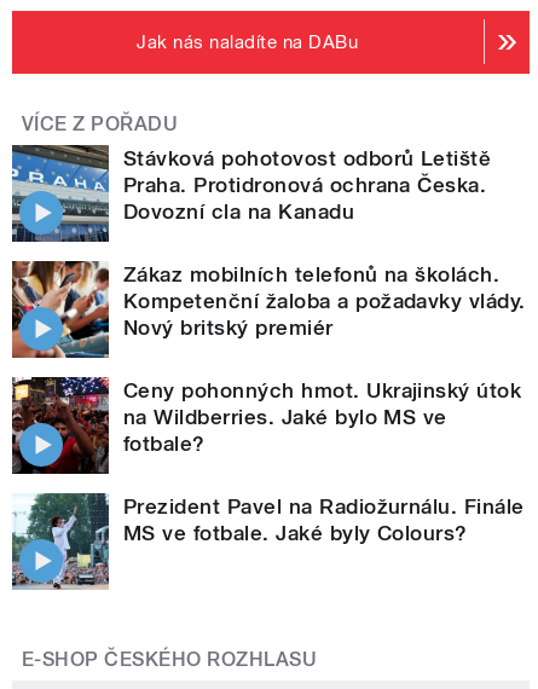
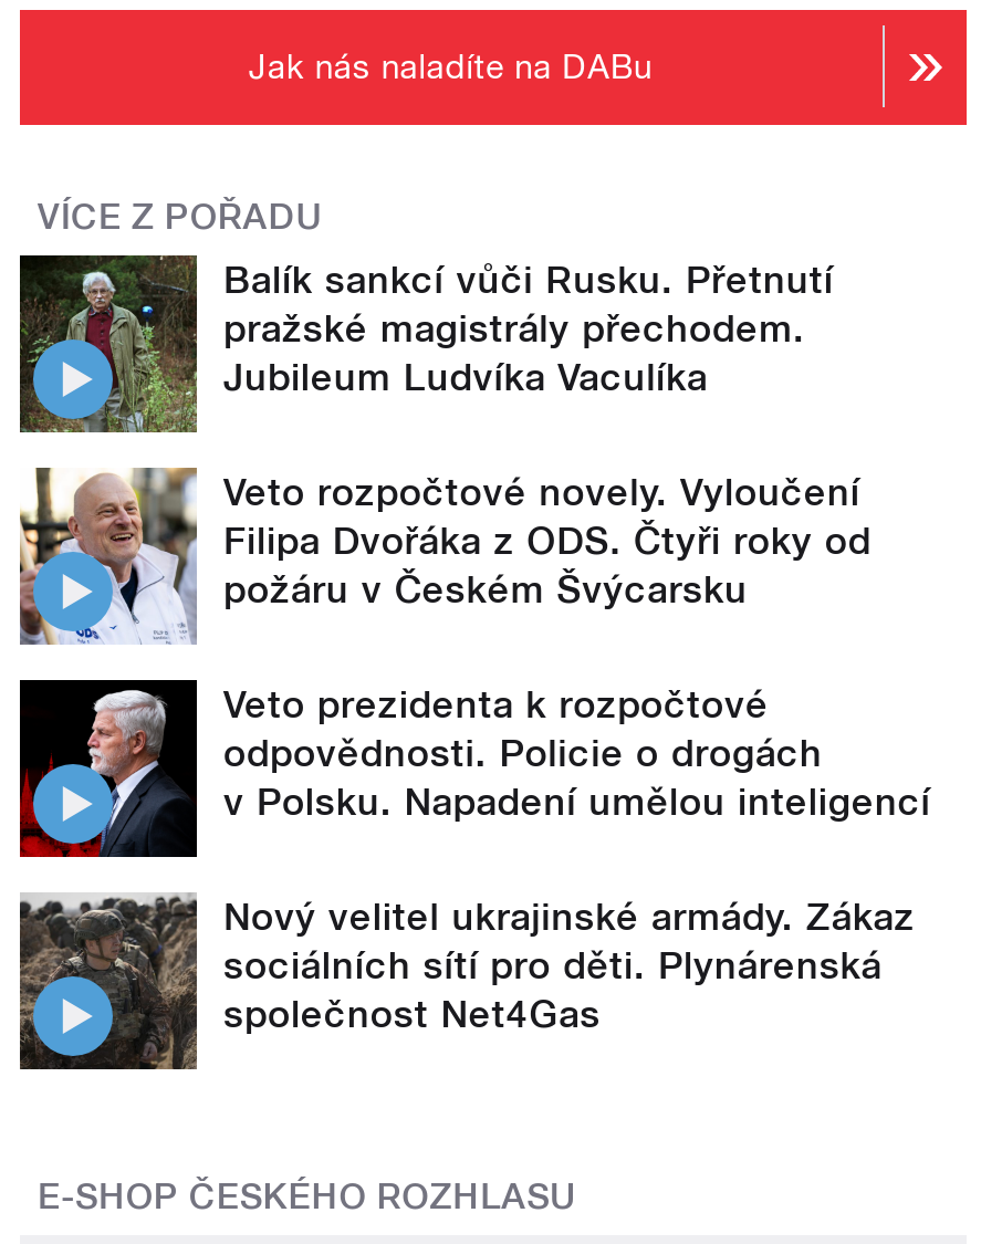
[11,144,491,243] [image] | Stávková pohotovost odborů Letiště | Praha. Protidronová ochrana Česka. | Dovozní cla na Kanadu -> [18,255,833,432] [image] | Balík sankcí vůči Rusku. Přetnutí | pražské magistrály přechodem. | Jubileum Ludvíka Vaculíka
[11,260,526,359] [image] | Zákaz mobilních telefonů na školách. | Kompetenční žaloba a požadavky vlády. | Nový britský premiér -> [18,466,871,645] [image] | Veto rozpočtové novely. Vyloučení | Filipa Dvořáka z ODS. Čtyři roky od | požáru v Českém Švýcarsku
[11,376,521,475] [image] | Ceny pohonných hmot. Ukrajinský útok | na Wildberries. Jaké bylo MS ve | fotbale? -> [20,678,931,859] [image] | Veto prezidenta k rozpočtové | odpovědnosti. Policie o drogách | v Polsku. Napadení umělou inteligencí
[11,492,524,590] [image] | Prezident Pavel na Radiožurnálu. Finále | MS ve fotbale. Jaké byly Colours? -> [18,892,915,1071] [image] | Nový velitel ukrajinské armády. Zákaz | sociálních sítí pro děti. Plynárenská | společnost Net4Gas

